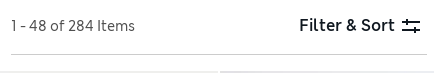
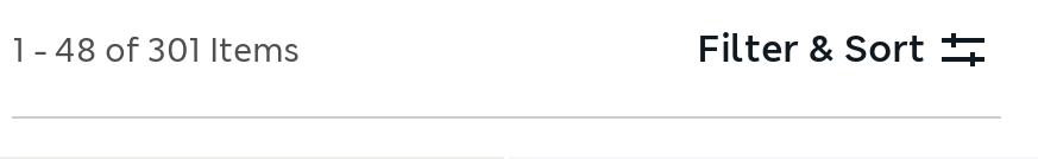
[11,16,135,34] 1 - 48 of 284 Items -> [12,27,300,70] 1 - 48 of 301 Items

